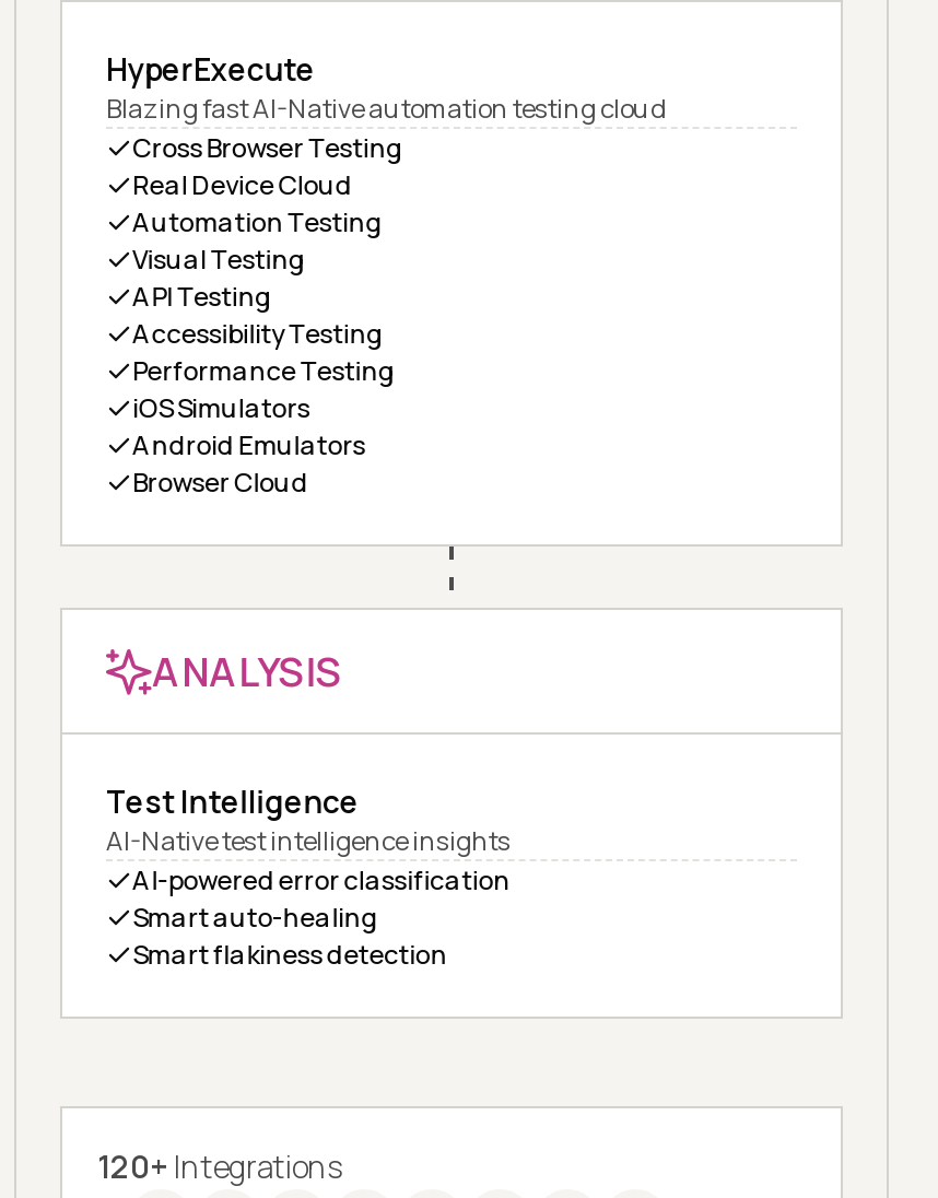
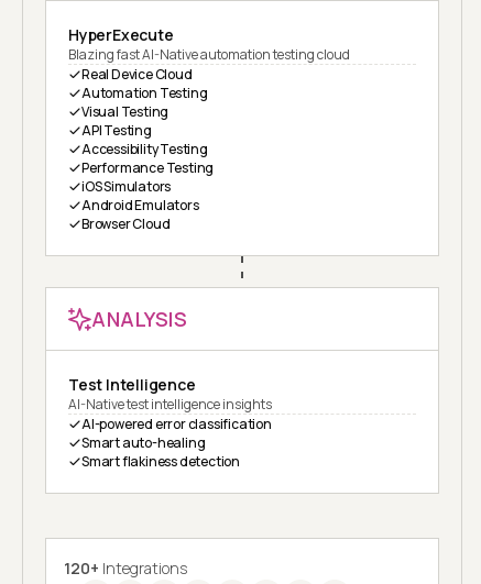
[132,129,403,167] Cross Browser Testing -> none

